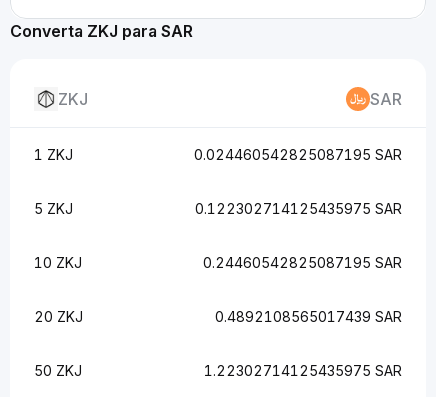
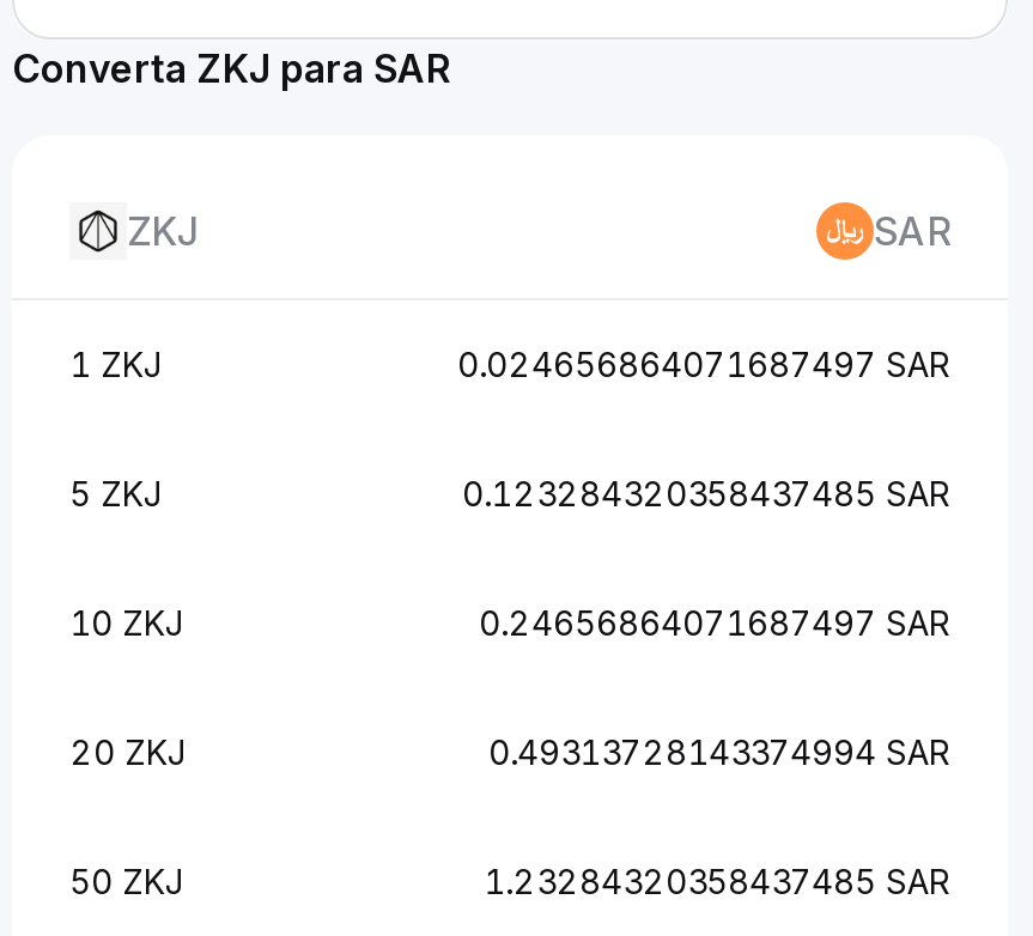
[194,146,402,163] 0.024460542825087195 SAR -> [457,344,950,384] 0.024656864071687497 SAR
[195,200,402,217] 0.122302714125435975 SAR -> [462,473,950,513] 0.123284320358437485 SAR
[203,254,402,271] 0.24460542825087195 SAR -> [479,602,950,643] 0.24656864071687497 SAR
[215,308,402,325] 0.4892108565017439 SAR -> [488,731,950,772] 0.49313728143374994 SAR
[204,362,402,379] 1.22302714125435975 SAR -> [484,861,950,901] 1.23284320358437485 SAR

